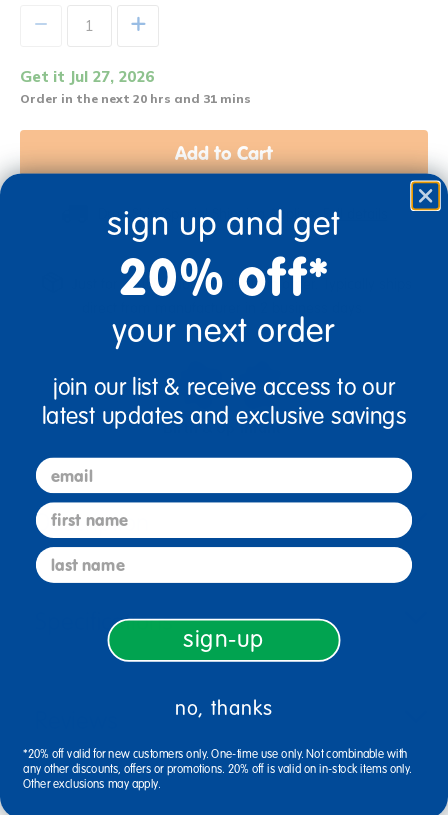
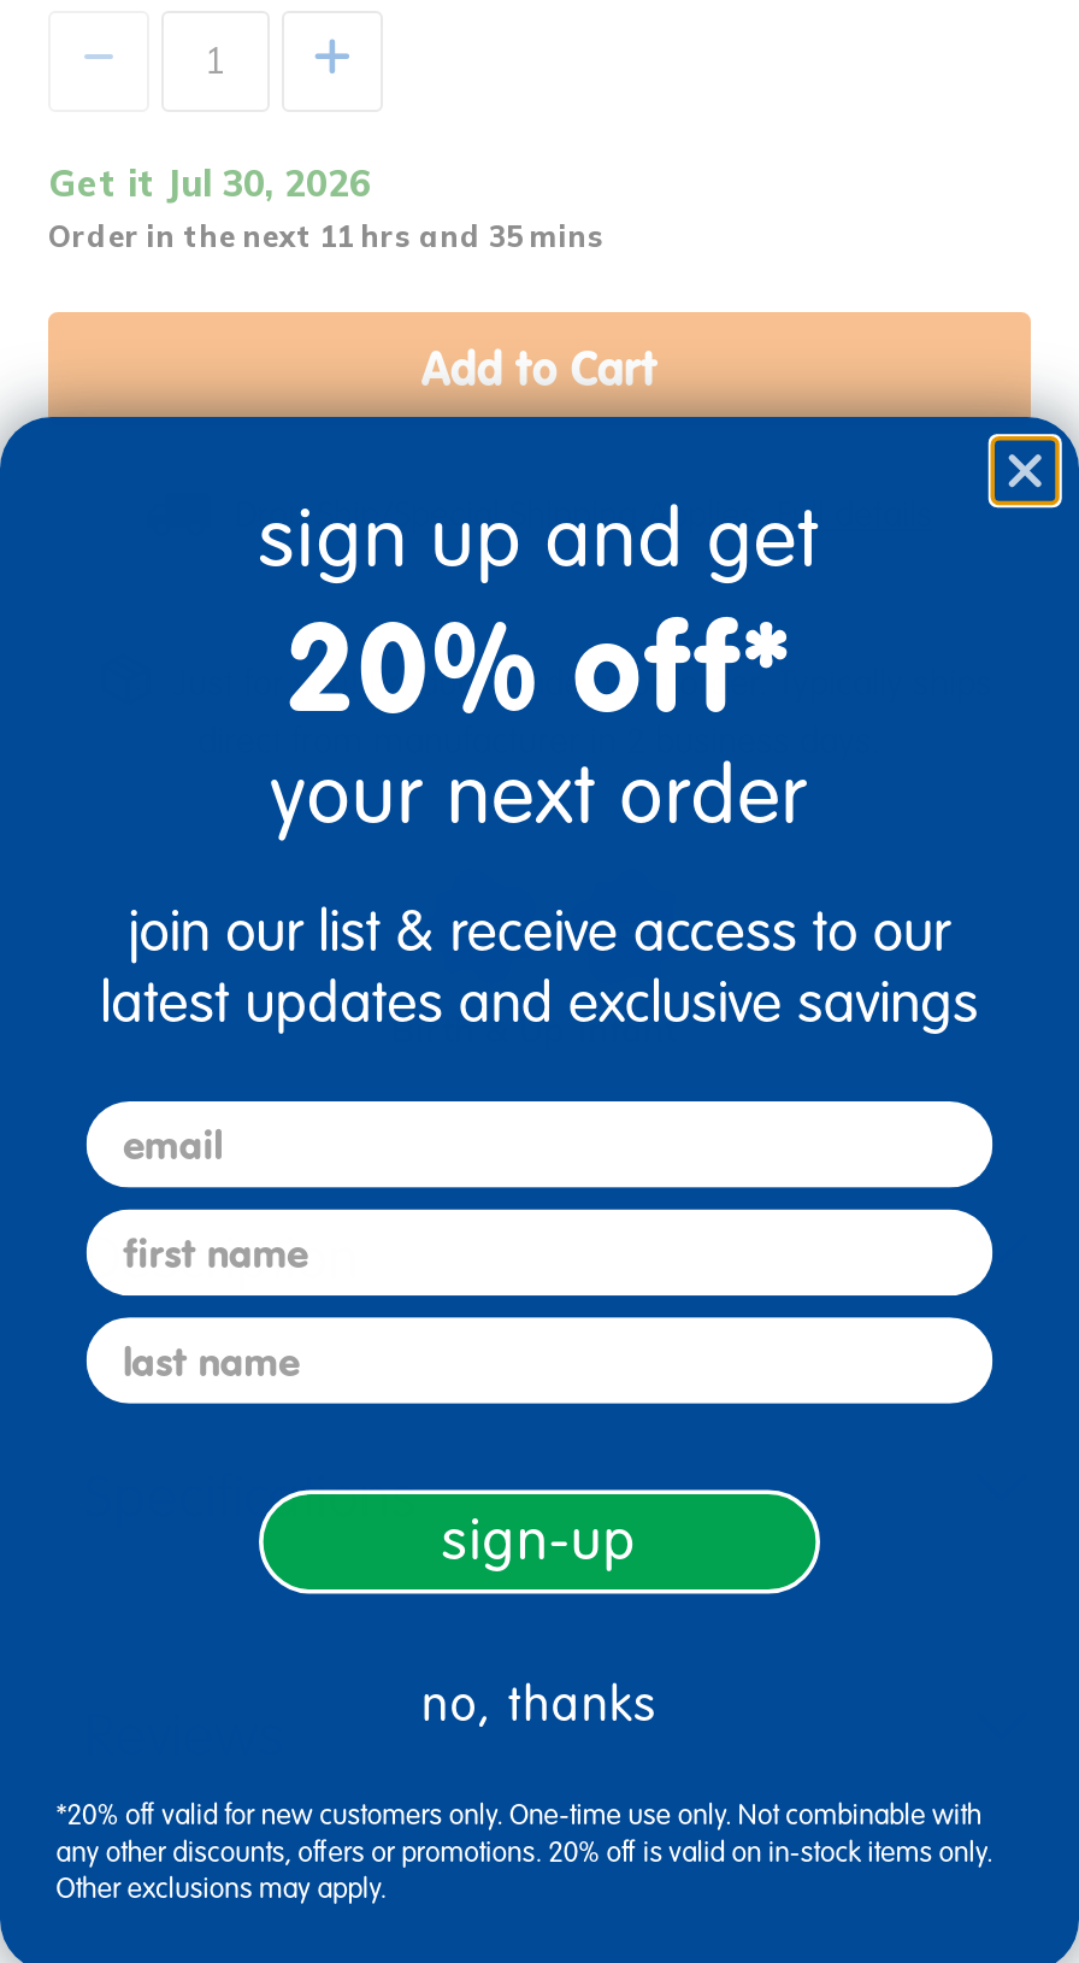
[20,67,154,86] Get it Jul 27, 2026 -> [48,161,371,207] Get it Jul 30, 2026
[20,91,251,106] Order in the next 20 hrs and 31 mins -> [48,219,605,255] Order in the next 11 hrs and 35 mins

